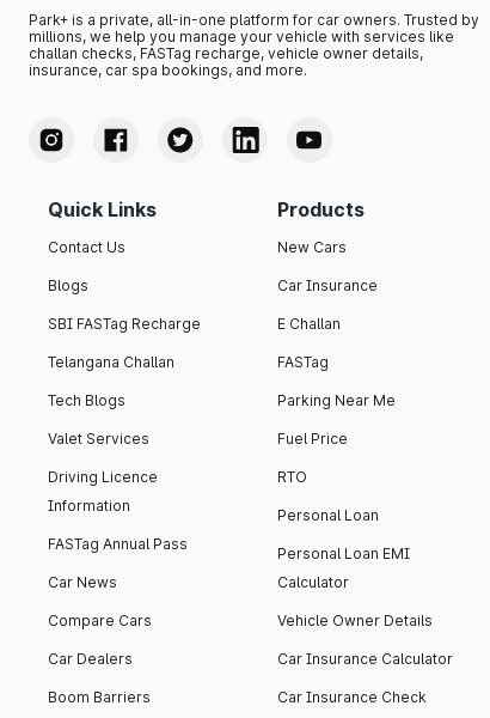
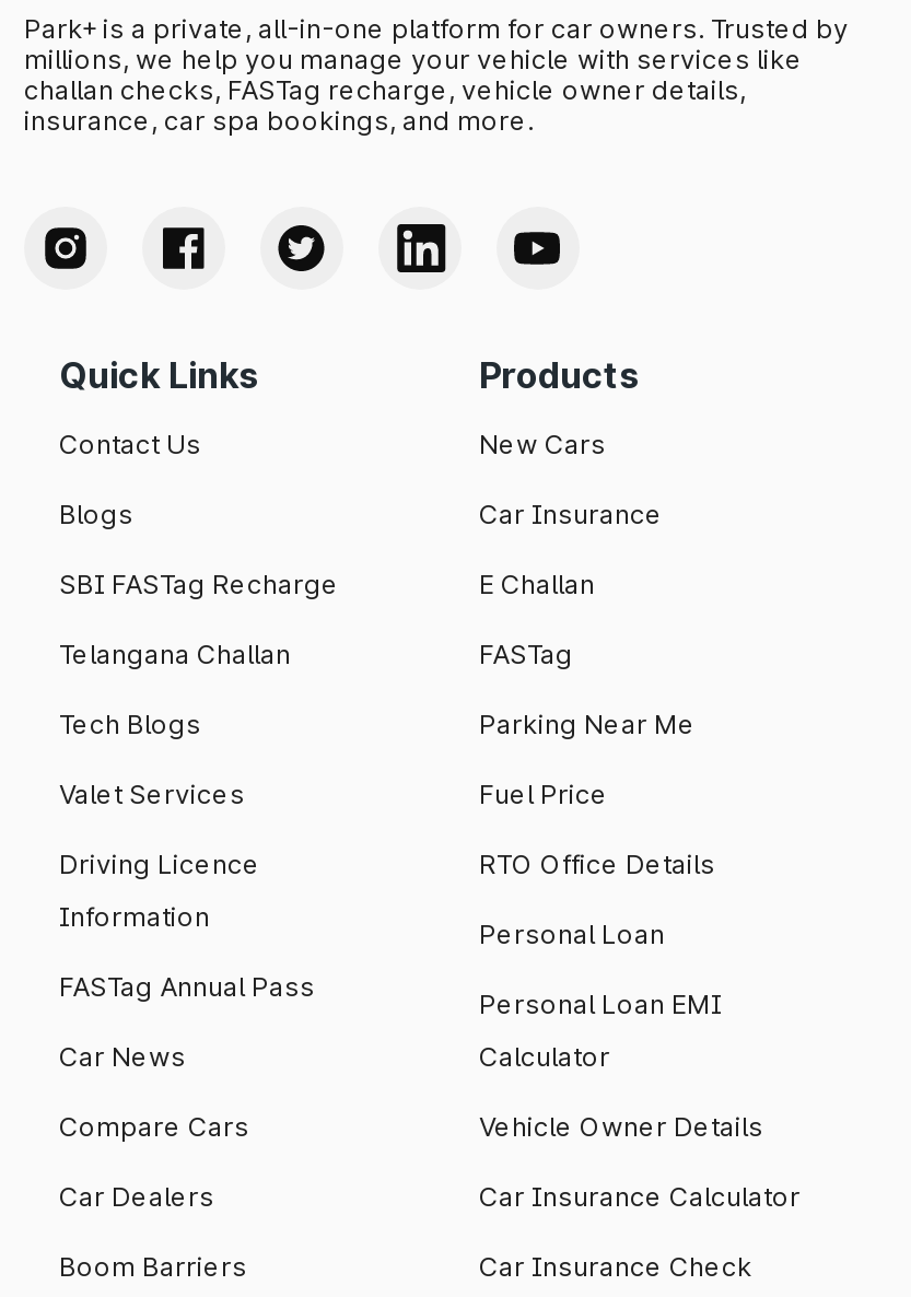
[277,468,307,486] RTO -> [479,848,715,881] RTO Office Details

